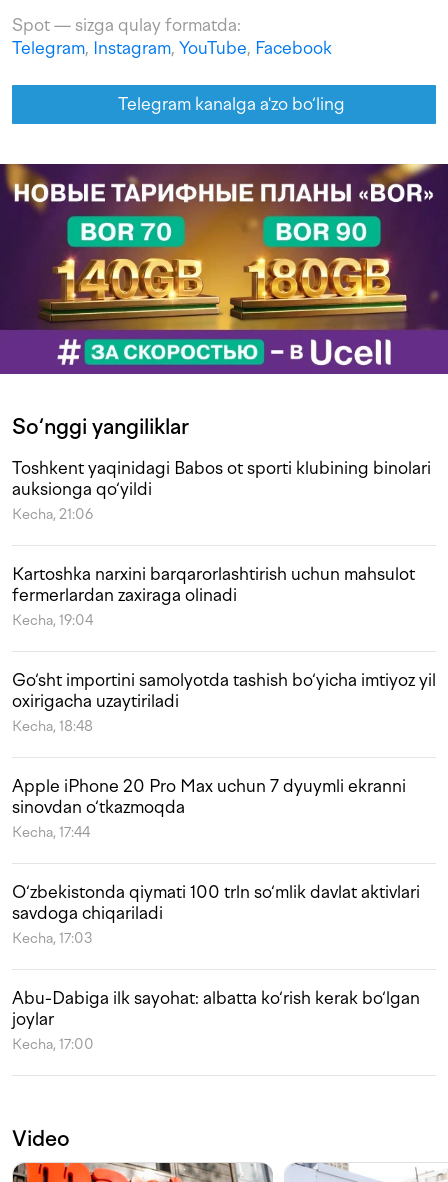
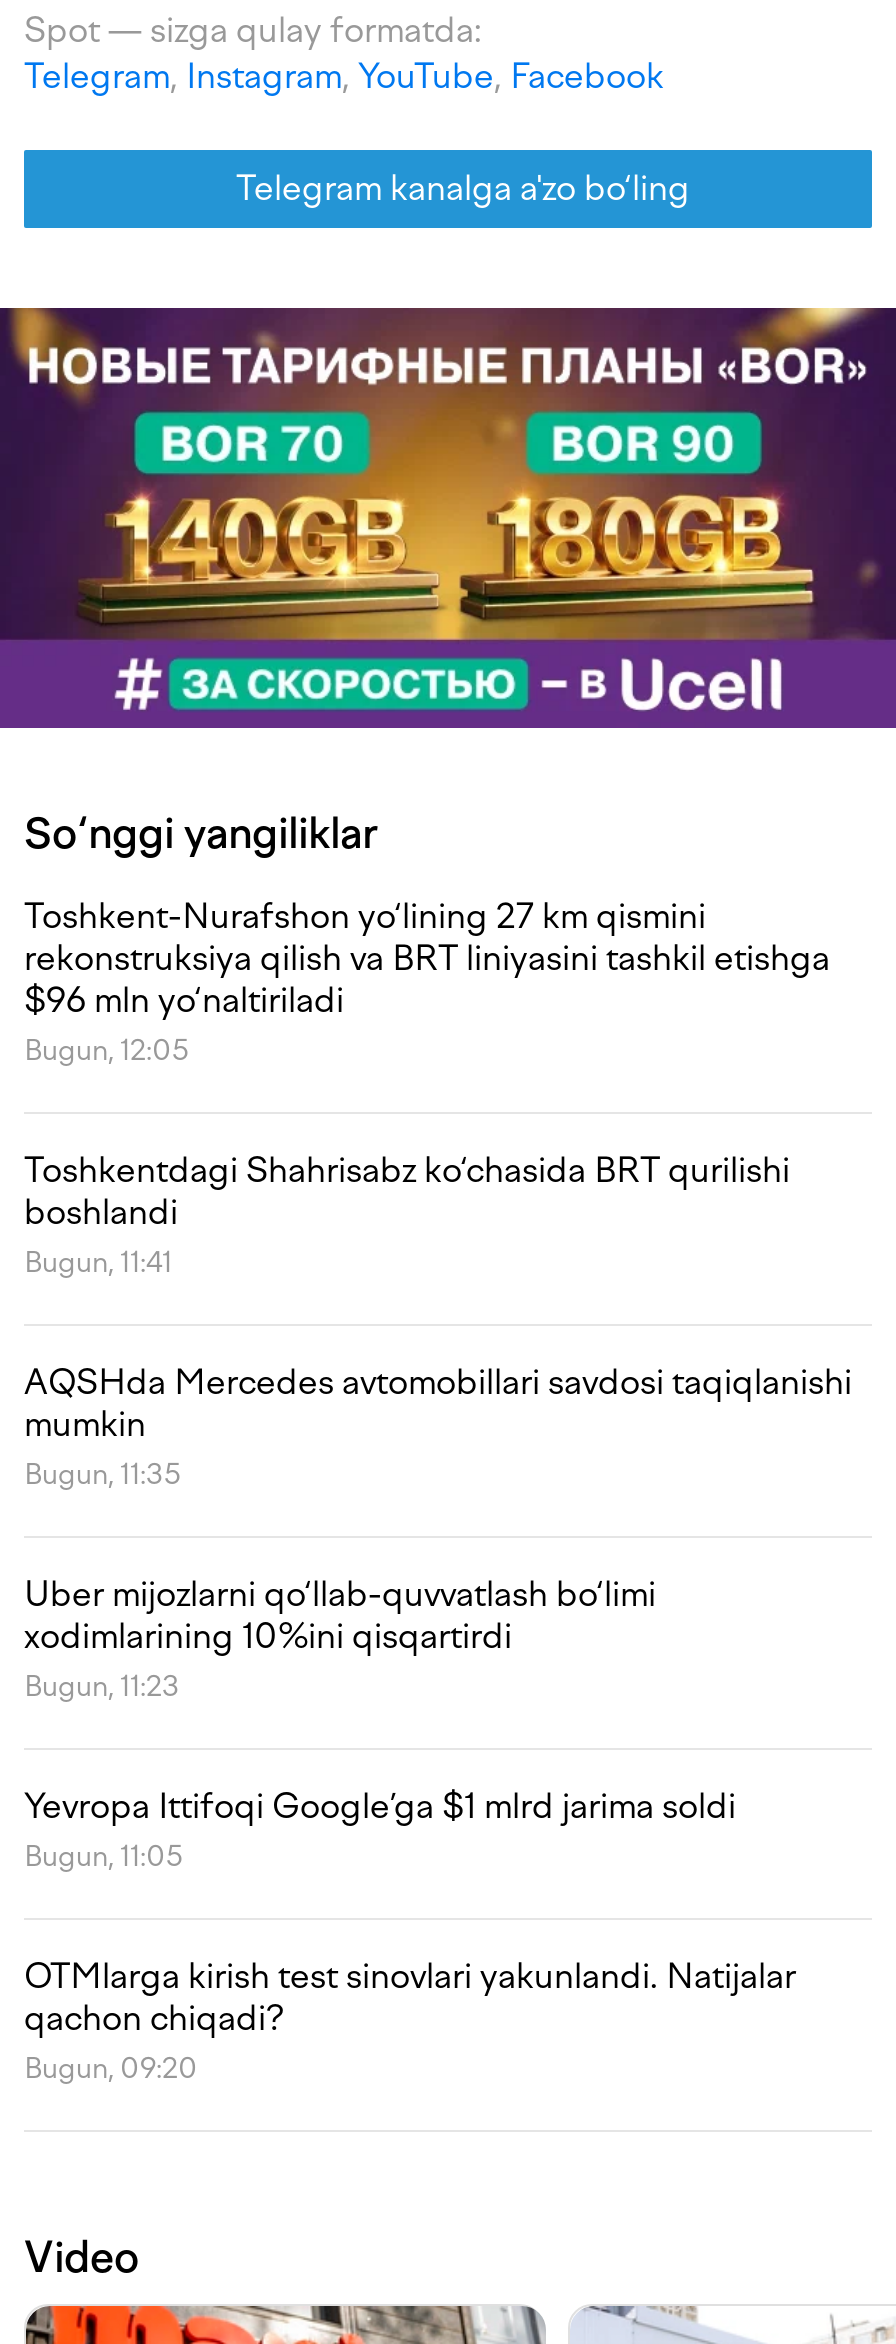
[12,458,431,523] Toshkent yaqinidagi Babos ot sporti klubining binolari | auksionga qo‘yildi | Kecha, 21:06 -> [24,897,830,1069] Toshkent-Nurafshon yo‘lining 27 km qismini | rekonstruksiya qilish va BRT liniyasini tashkil etishga | $96 mln yo‘naltiriladi | Bugun, 12:05
[12,564,415,629] Kartoshka narxini barqarorlashtirish uchun mahsulot | fermerlardan zaxiraga olinadi | Kecha, 19:04 -> [24,1151,790,1281] Toshkentdagi Shahrisabz ko‘chasida BRT qurilishi | boshlandi | Bugun, 11:41
[12,670,436,735] Go‘sht importini samolyotda tashish bo‘yicha imtiyoz yil | oxirigacha uzaytiriladi | Kecha, 18:48 -> [24,1363,852,1493] AQSHda Mercedes avtomobillari savdosi taqiqlanishi | mumkin | Bugun, 11:35
[12,776,406,841] Apple iPhone 20 Pro Max uchun 7 dyuymli ekranni | sinovdan o‘tkazmoqda | Kecha, 17:44 -> [24,1575,656,1705] Uber mijozlarni qo‘llab-quvvatlash bo‘limi | xodimlarining 10%ini qisqartirdi | Bugun, 11:23
[12,882,420,947] O‘zbekistonda qiymati 100 trln so‘mlik davlat aktivlari | savdoga chiqariladi | Kecha, 17:03 -> [24,1787,736,1875] Yevropa Ittifoqi Google’ga $1 mlrd jarima soldi | Bugun, 11:05
[12,988,420,1053] Abu-Dabiga ilk sayohat: albatta ko‘rish kerak bo‘lgan | joylar | Kecha, 17:00 -> [24,1957,796,2087] OTMlarga kirish test sinovlari yakunlandi. Natijalar | qachon chiqadi? | Bugun, 09:20

